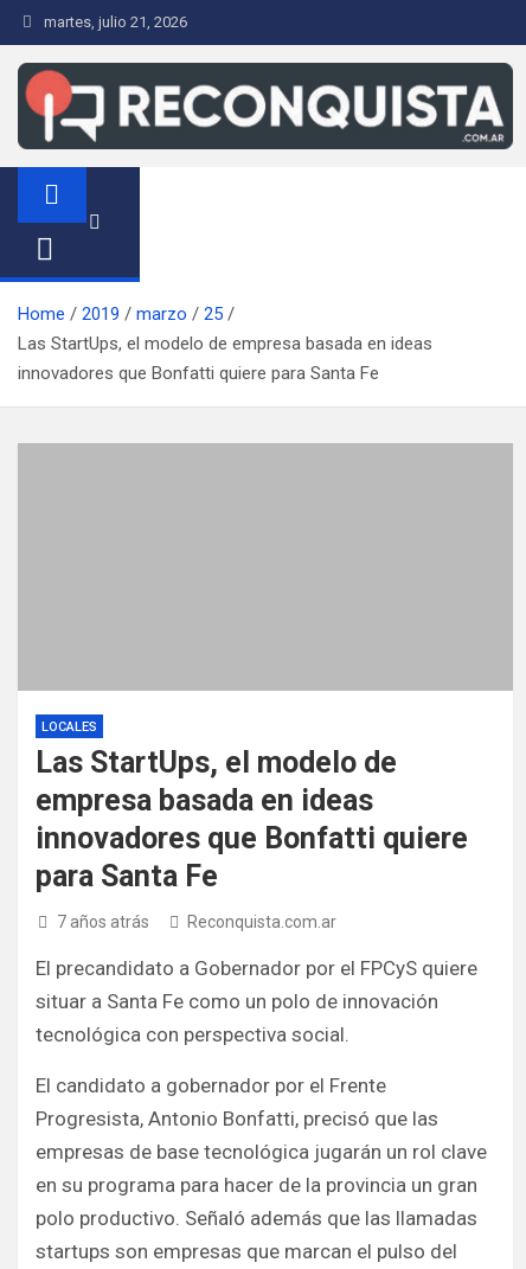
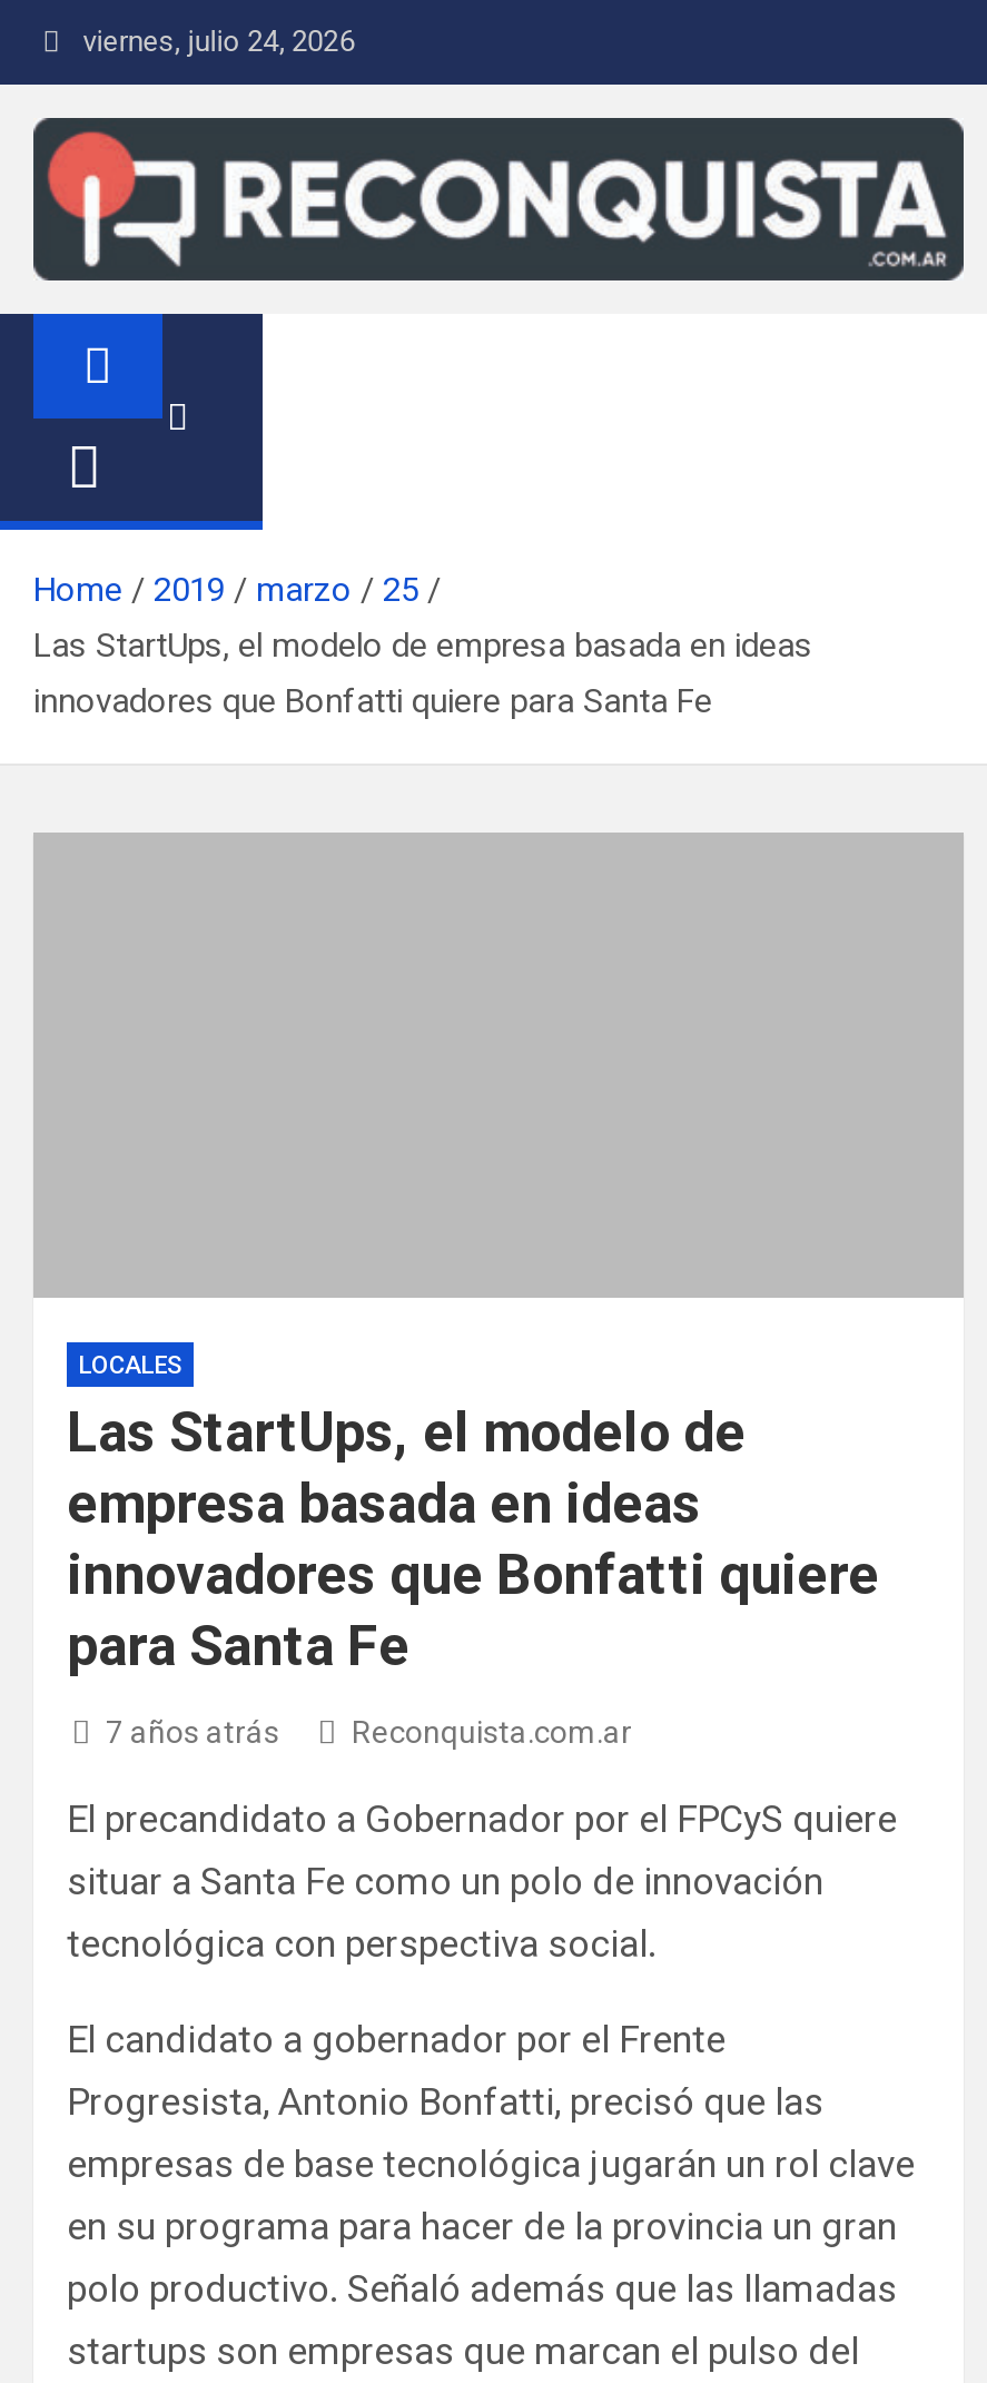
[37,13,187,31] martes, julio 21, 2026 -> [69,24,354,58] viernes, julio 24, 2026

